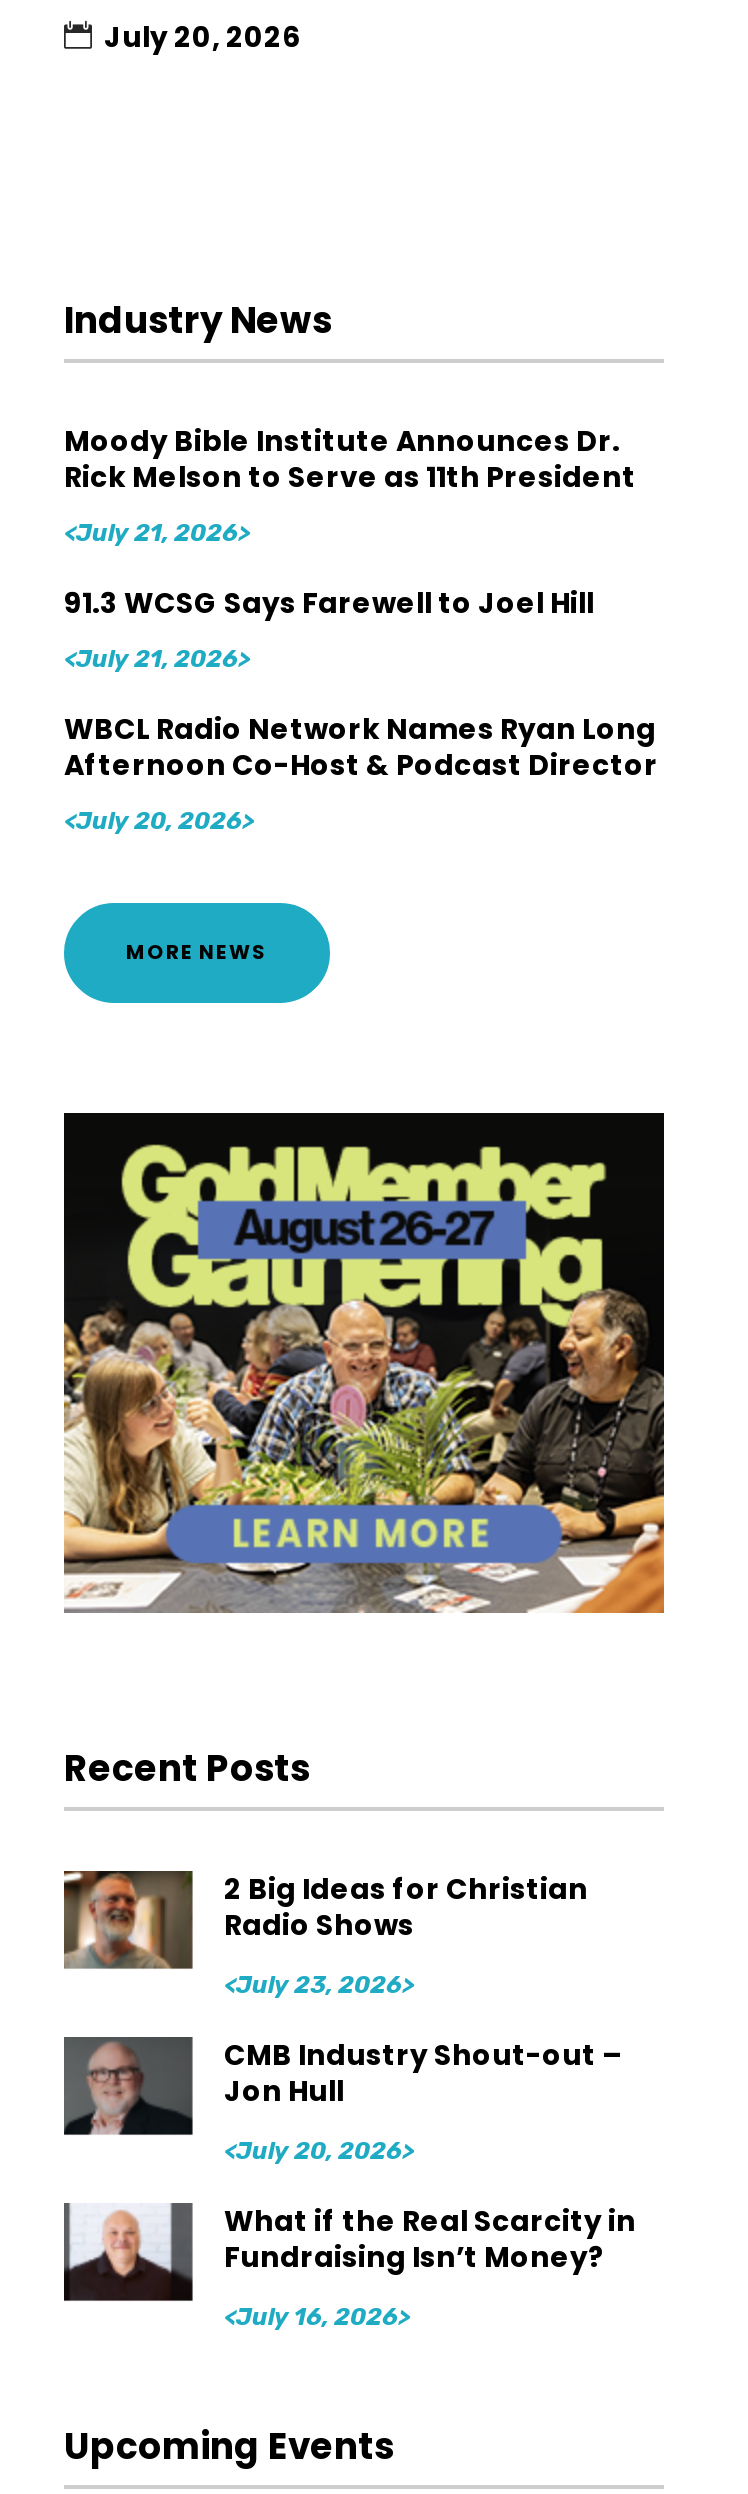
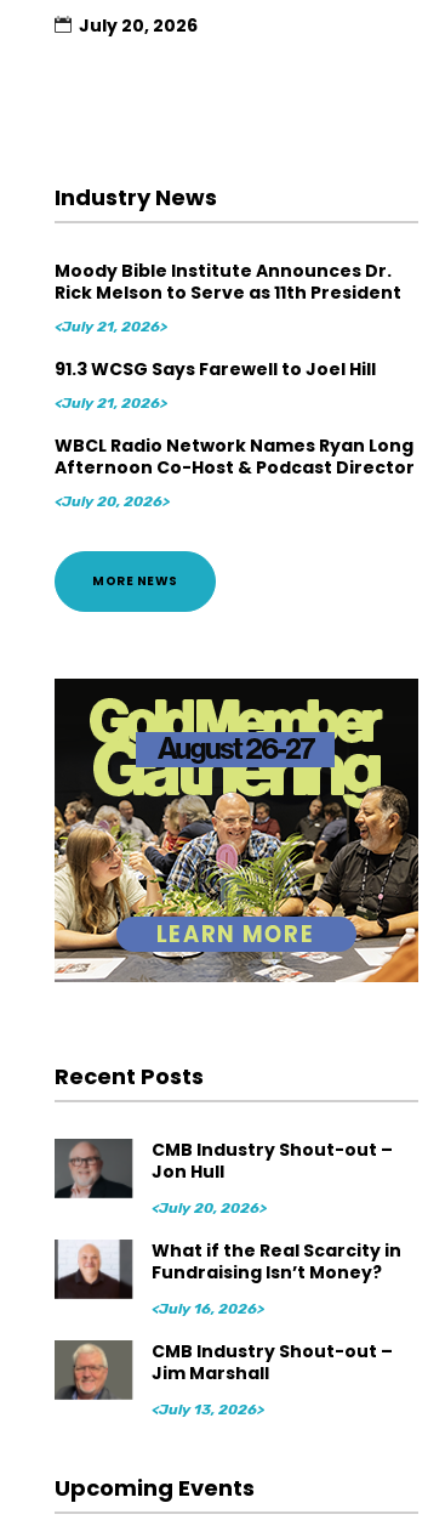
[64,1869,588,1999] [image] | 2 Big Ideas for Christian | Radio Shows | <July 23, 2026> -> none
moved [70,2035,636,2331] -> [58,1138,401,1317]: [image] | CMB Industry Shout-out – | Jon Hull | <July 20, 2026> | What if the Real Scarcity in | Fundraising Isn’t Money? | <July 16, 2026>
none -> [55,1339,393,1418] [image] | CMB Industry Shout-out – | Jim Marshall | <July 13, 2026>

